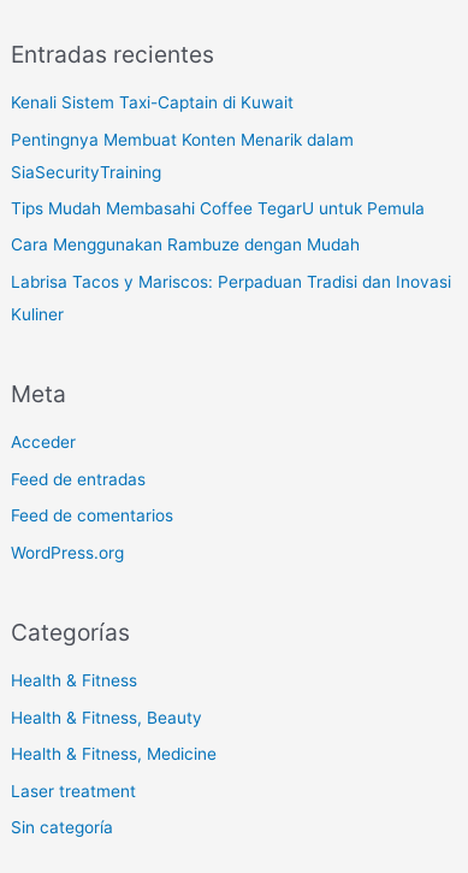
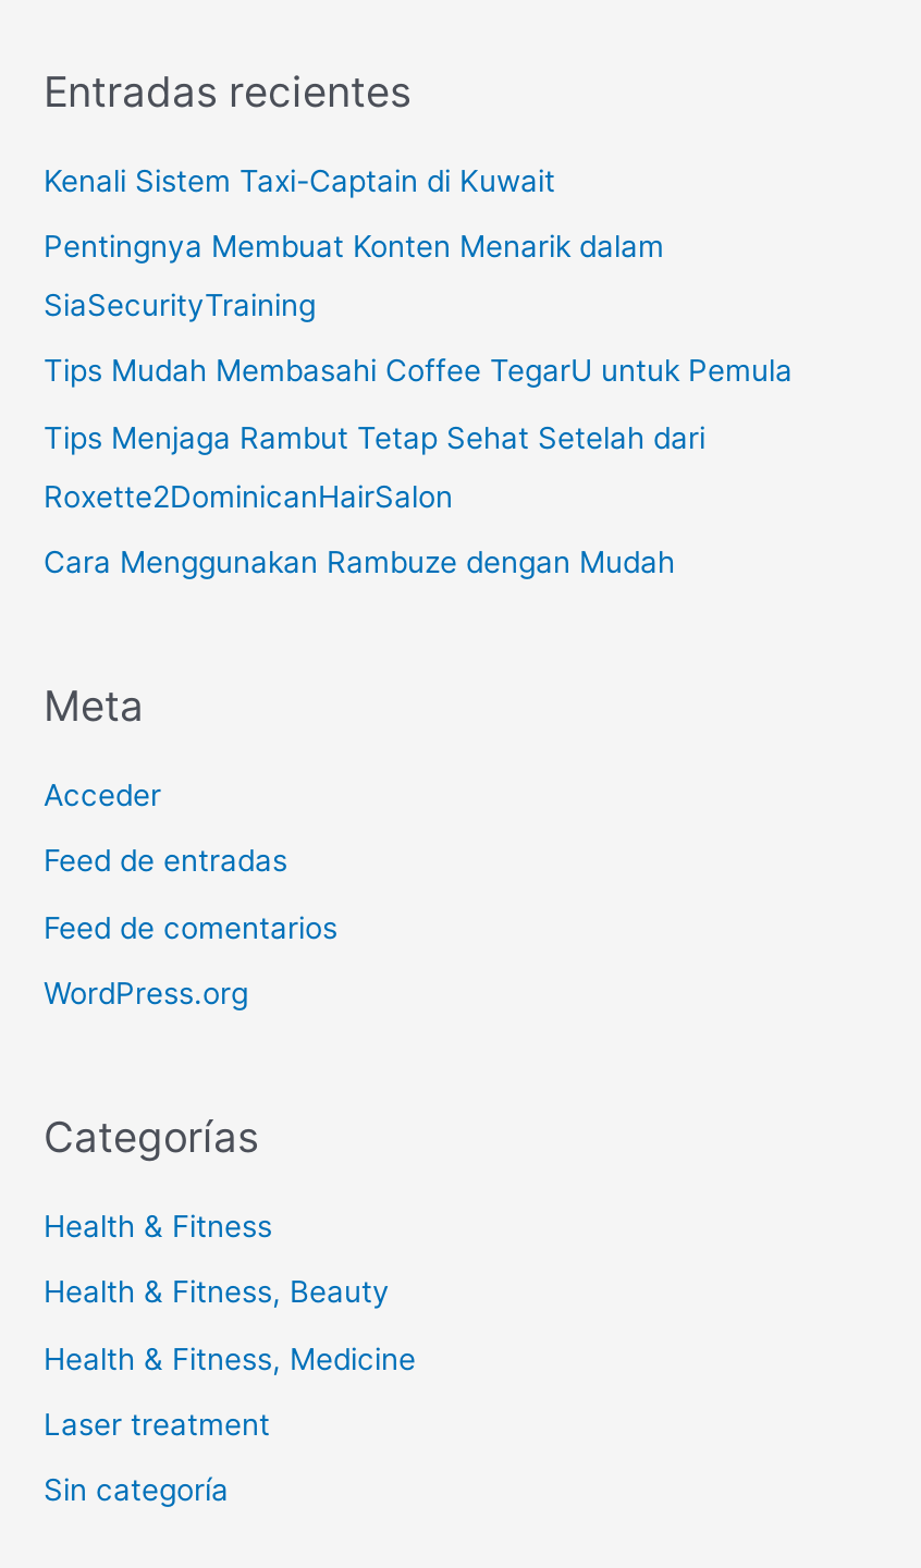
none -> [44,420,705,514] Tips Menjaga Rambut Tetap Sehat Setelah dari | Roxette2DominicanHairSalon
moved [11,235,360,254] -> [44,545,675,580]: Cara Menggunakan Rambuze dengan Mudah
[11,272,451,324] Labrisa Tacos y Mariscos: Perpaduan Tradisi dan Inovasi | Kuliner -> none

